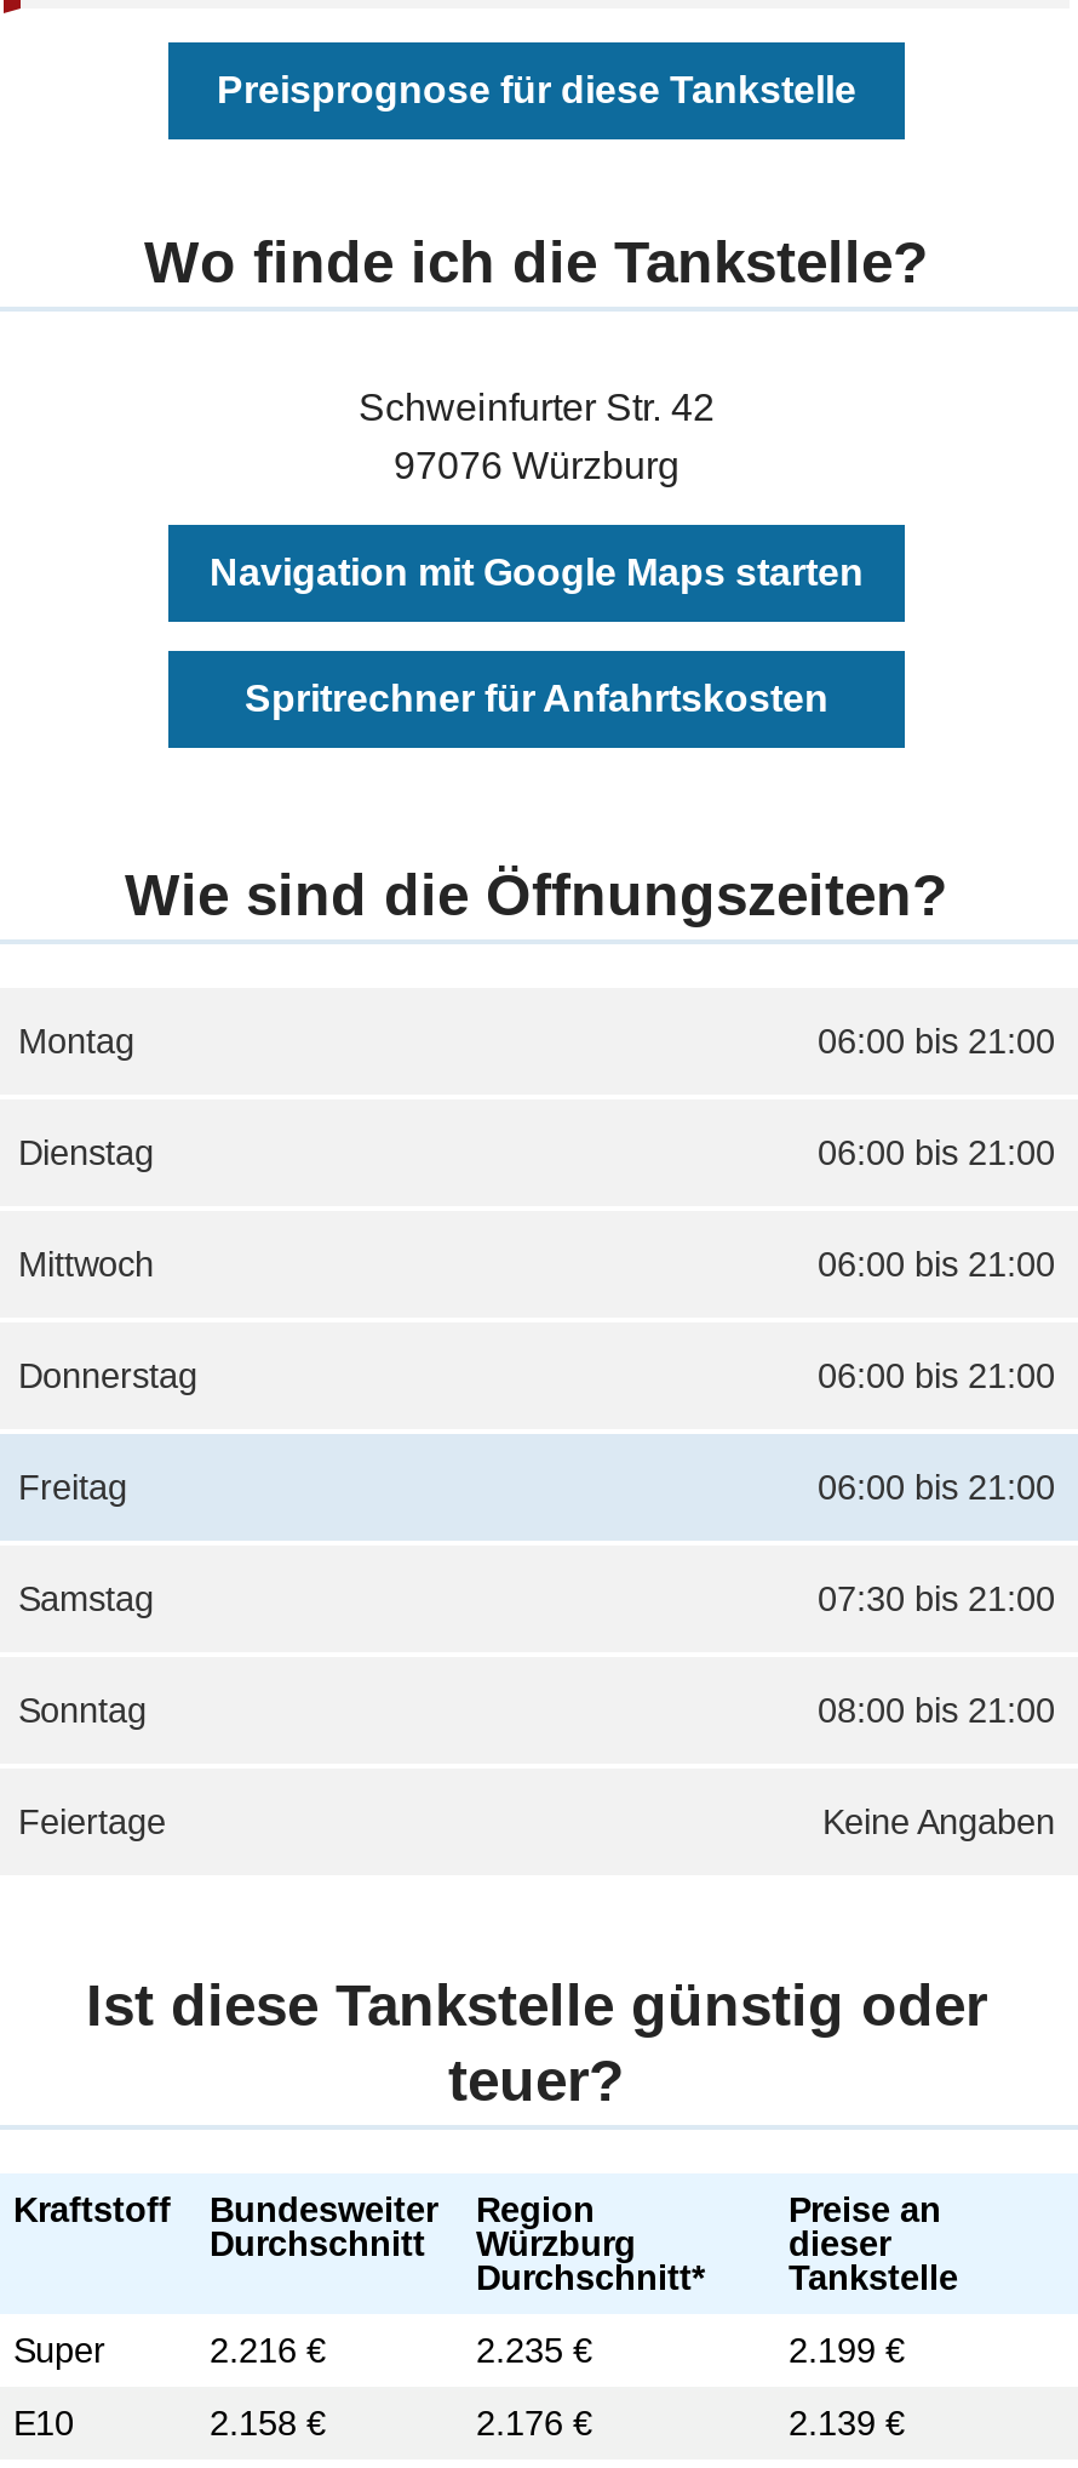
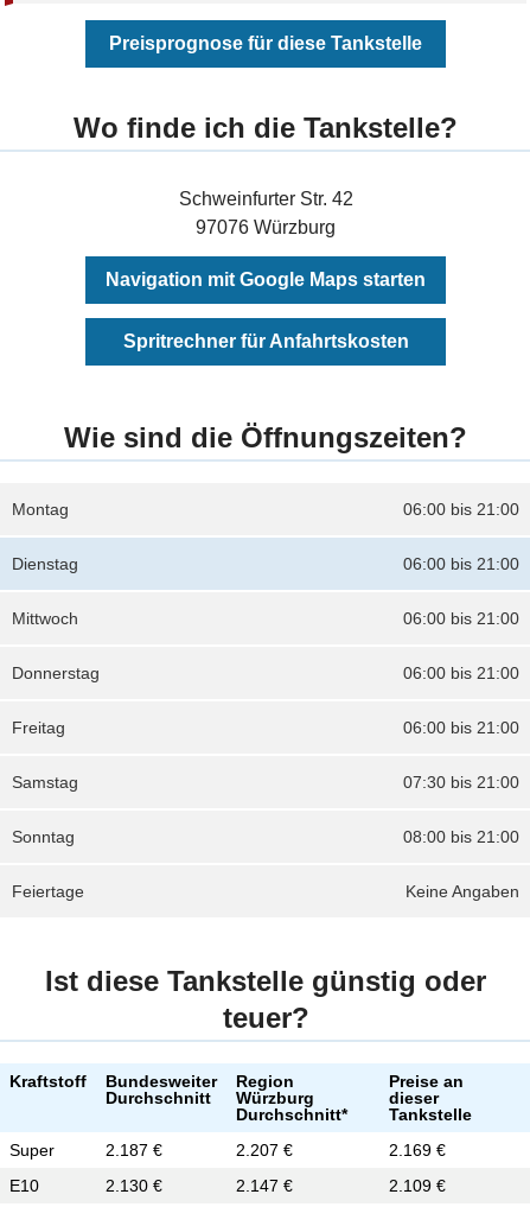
[210,2331,326,2370] 2.216 € -> [106,1141,162,1160] 2.187 €
[476,2331,592,2370] 2.235 € -> [236,1141,293,1160] 2.207 €
[789,2331,905,2370] 2.199 € -> [389,1141,446,1160] 2.169 €
[210,2404,326,2443] 2.158 € -> [106,1176,162,1195] 2.130 €
[476,2404,592,2443] 2.176 € -> [236,1176,293,1195] 2.147 €
[789,2404,905,2443] 2.139 € -> [389,1176,446,1195] 2.109 €

